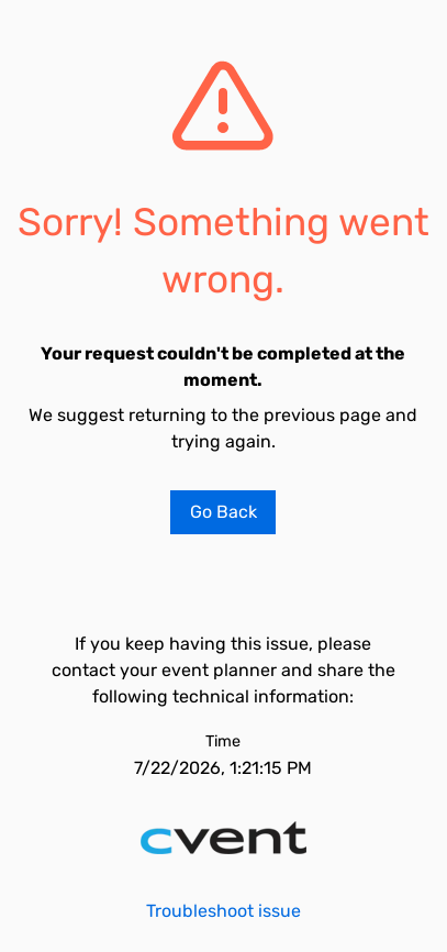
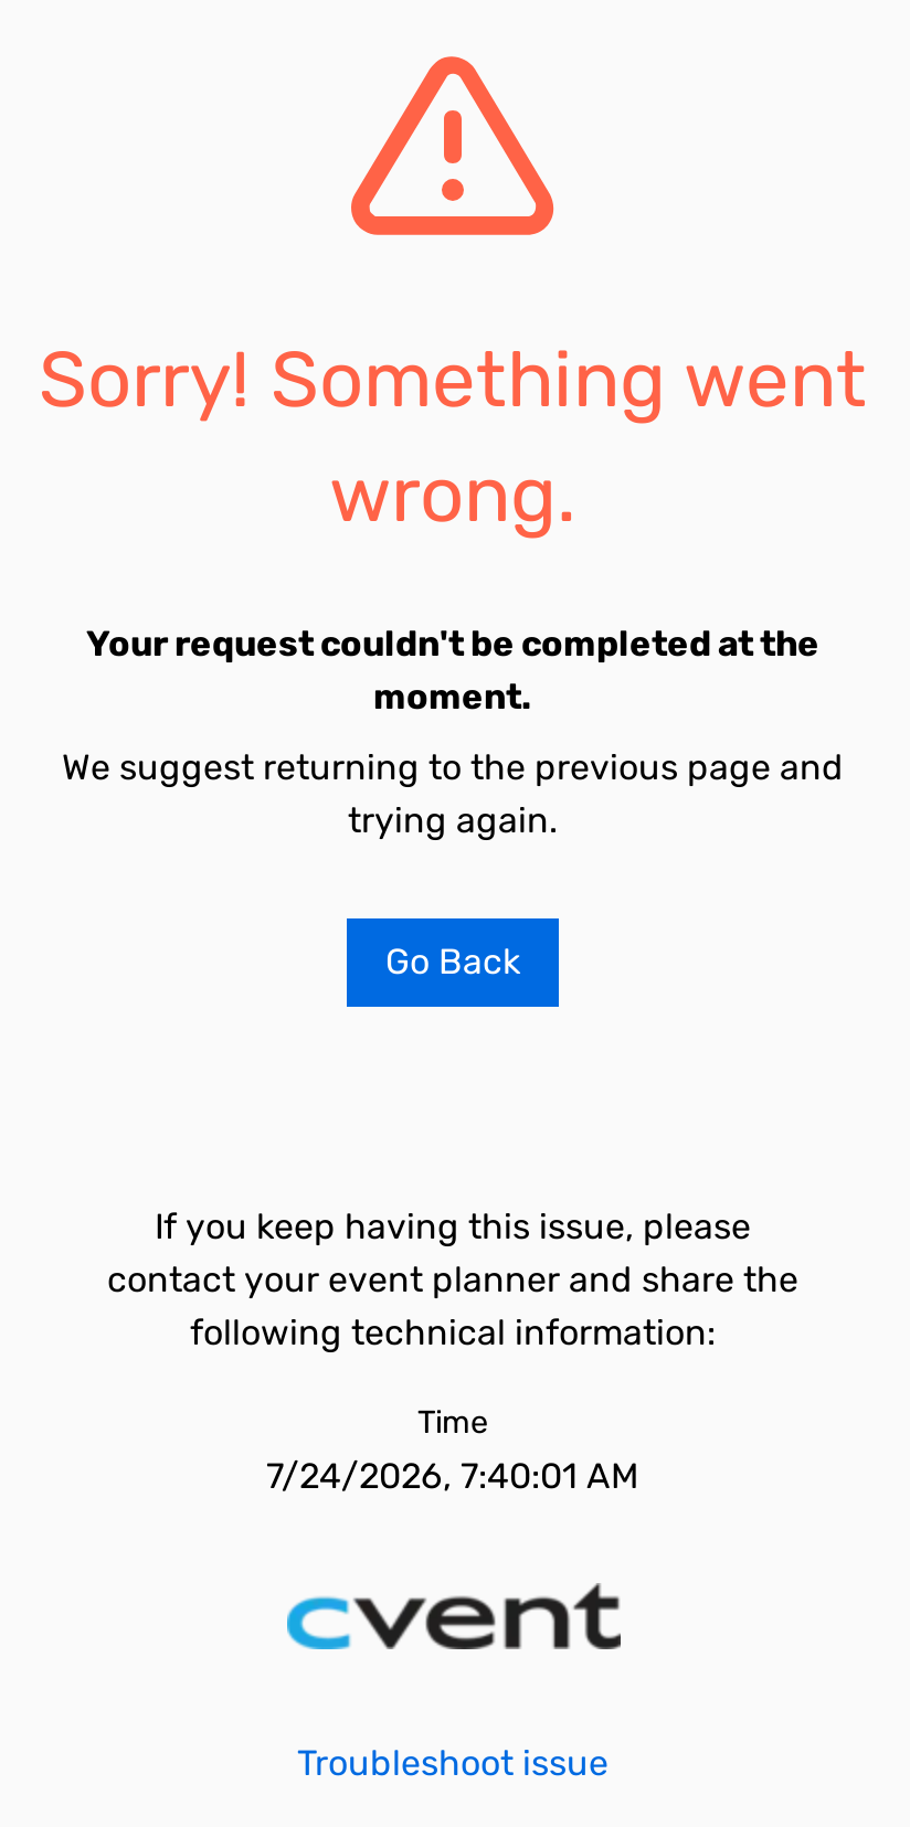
[134,757,312,778] 7/22/2026, 1:21:15 PM -> [266,1455,639,1497] 7/24/2026, 7:40:01 AM

